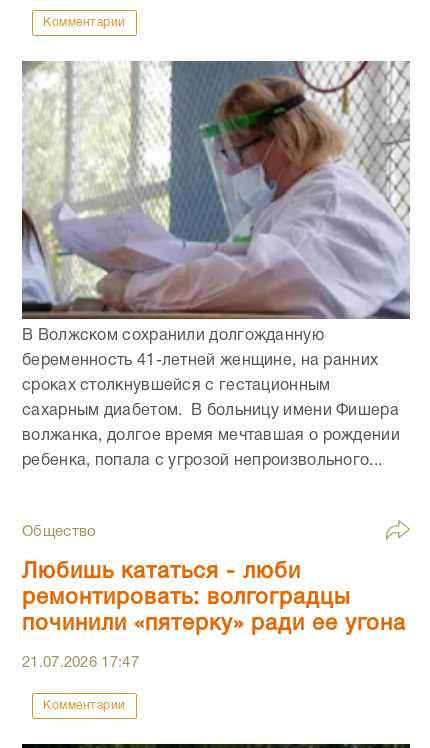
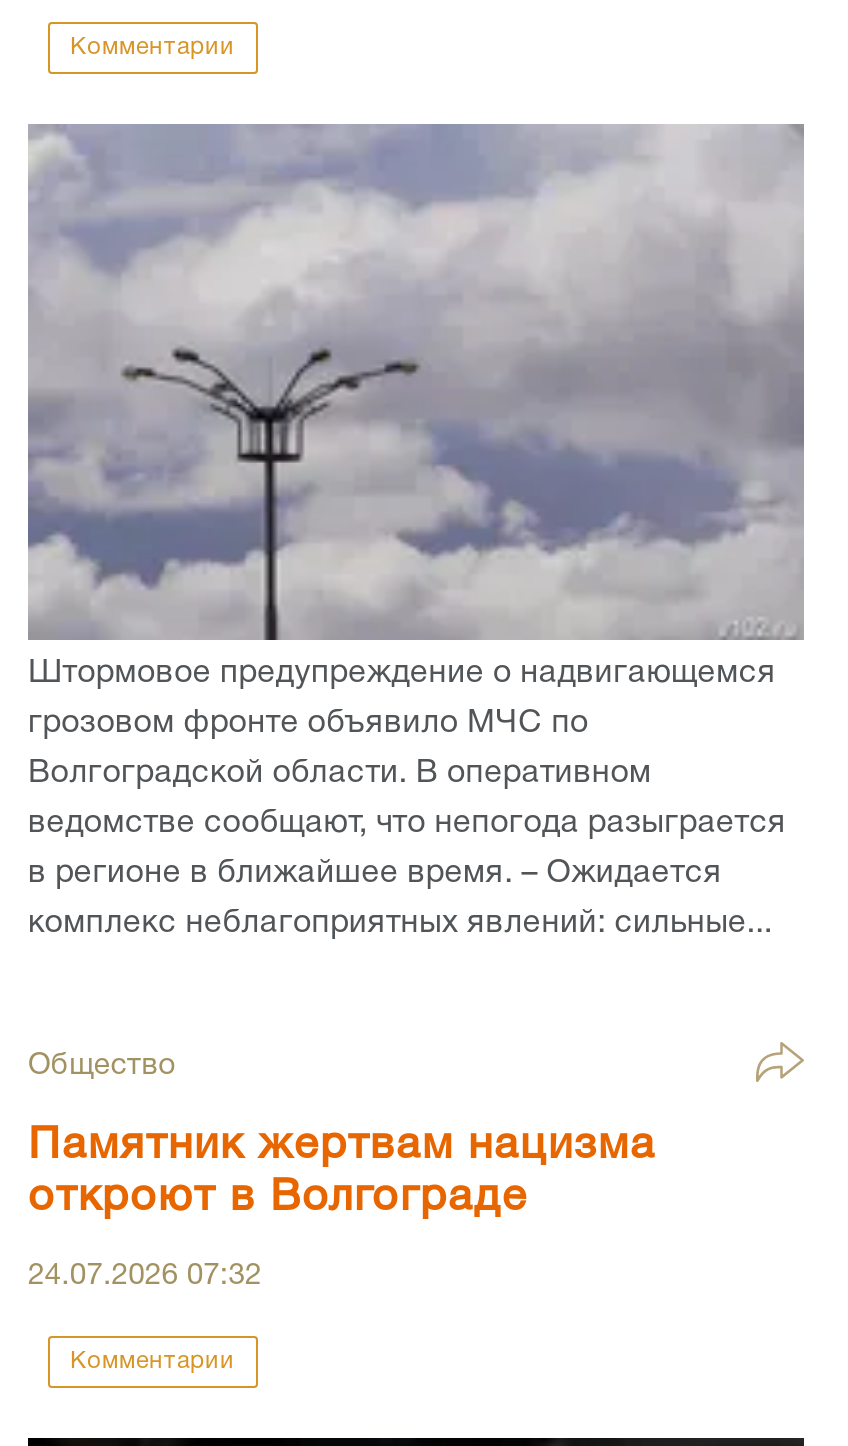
[22,61,410,343] [image] | В Волжском сохранили долгожданную -> [26,122,804,688] [image] | Штормовое предупреждение о надвигающемся
[22,354,378,368] беременность 41-летней женщине, на ранних -> [28,710,589,738] грозовом фронте объявило МЧС по
[22,379,330,393] сроках столкнувшейся с гестационным -> [28,760,652,788] Волгоградской области. В оперативном
[22,404,399,418] сахарным диабетом. В больницу имени Фишера -> [28,810,786,838] ведомстве сообщают, что непогода разыграется
[22,429,400,443] волжанка, долгое время мечтавшая о рождении -> [28,860,722,888] в регионе в ближайшее время. – Ожидается
[22,454,382,468] ребенка, попала с угрозой непроизвольного... -> [28,910,772,938] комплекс неблагоприятных явлений: сильные...
[22,562,406,634] Любишь кататься - люби | ремонтировать: волгоградцы | починили «пятерку» ради ее угона -> [28,1126,656,1218] Памятник жертвам нацизма | откроют в Волгограде
[22,656,139,670] 21.07.2026 17:47 -> [28,1262,262,1290] 24.07.2026 07:32

